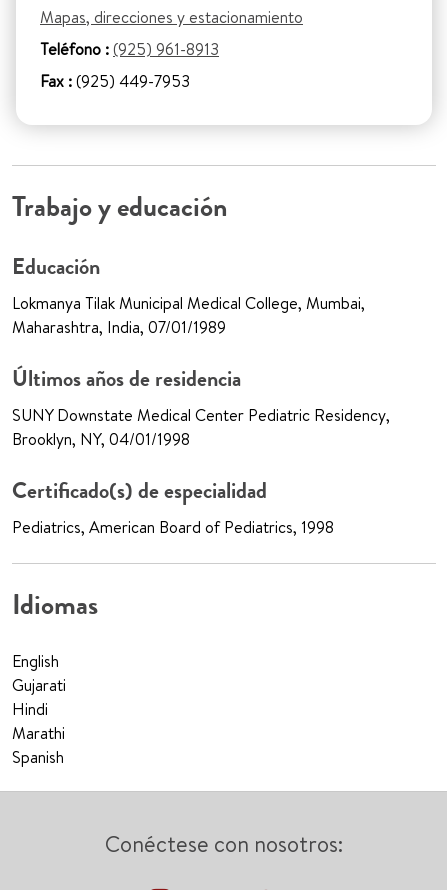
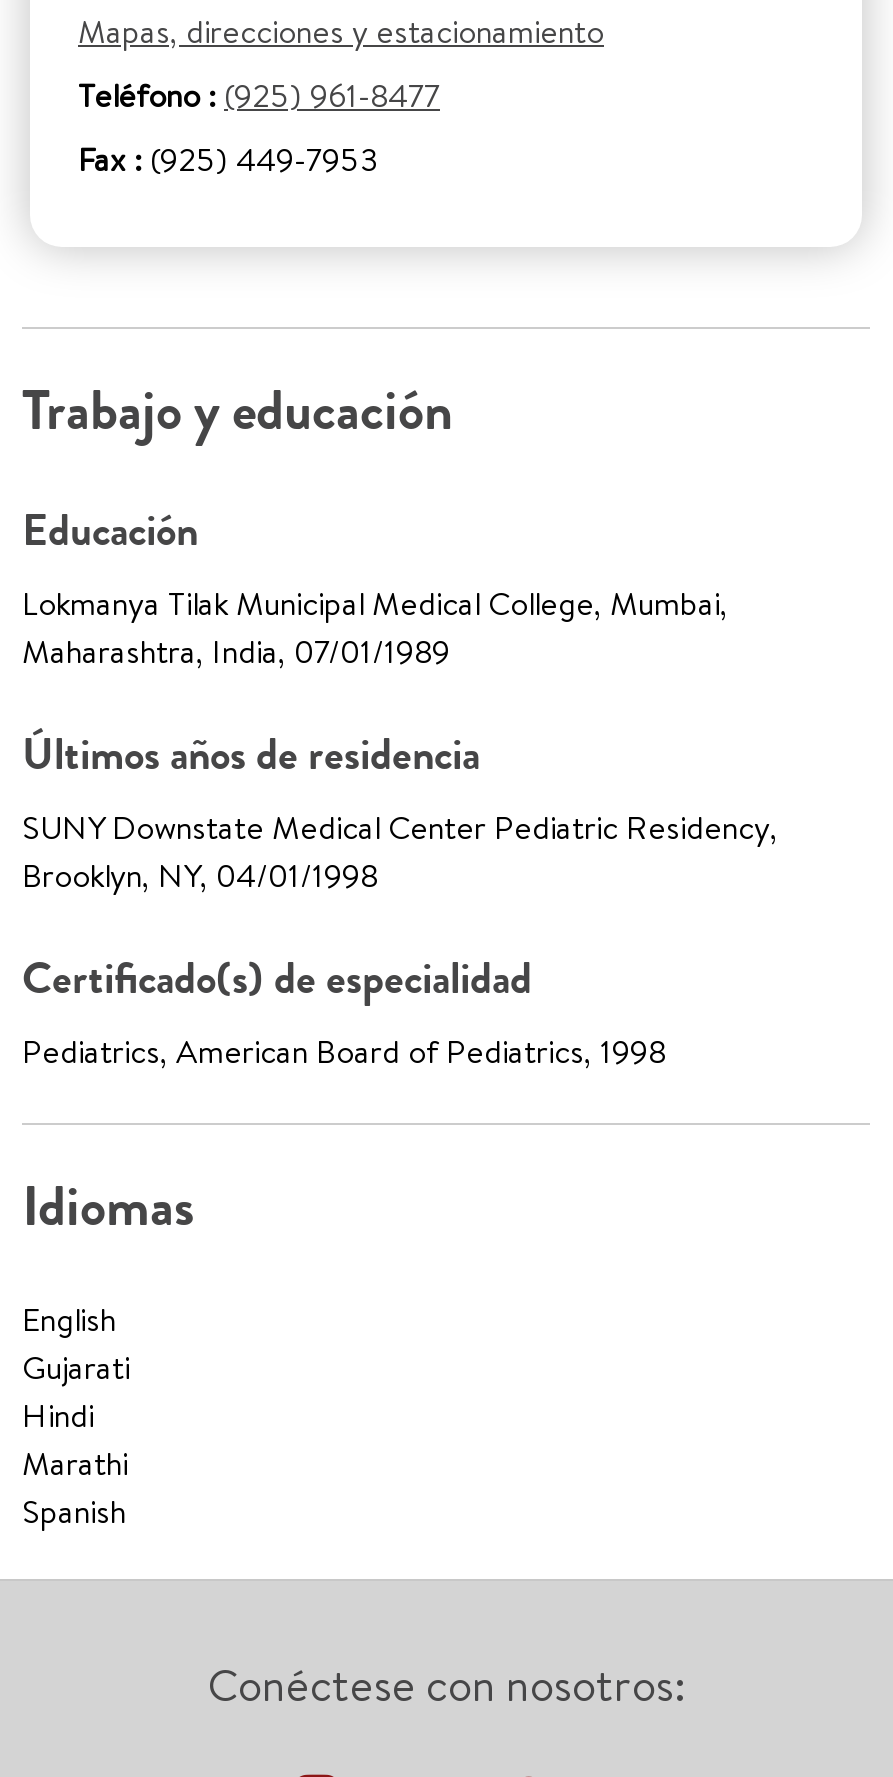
[40,38,219,60] Teléfono : (925) 961-8913 -> [78,74,440,118] Teléfono : (925) 961-8477

